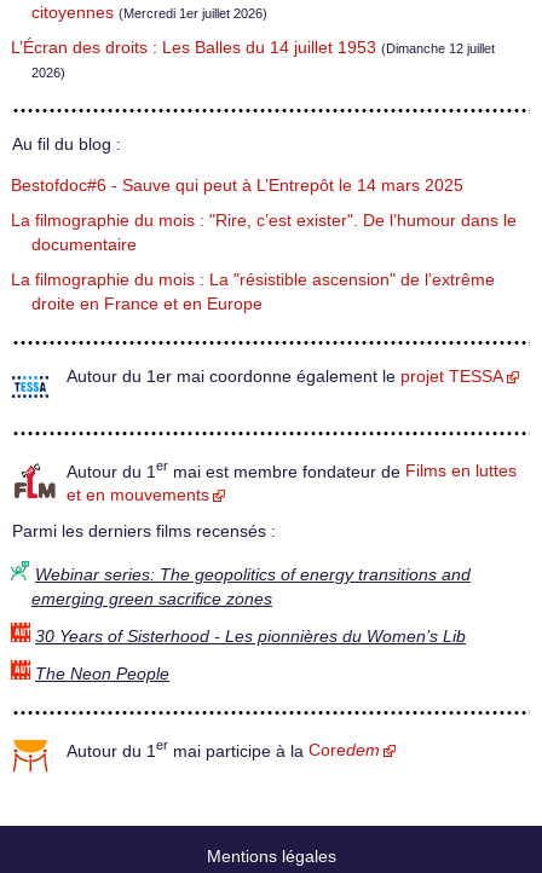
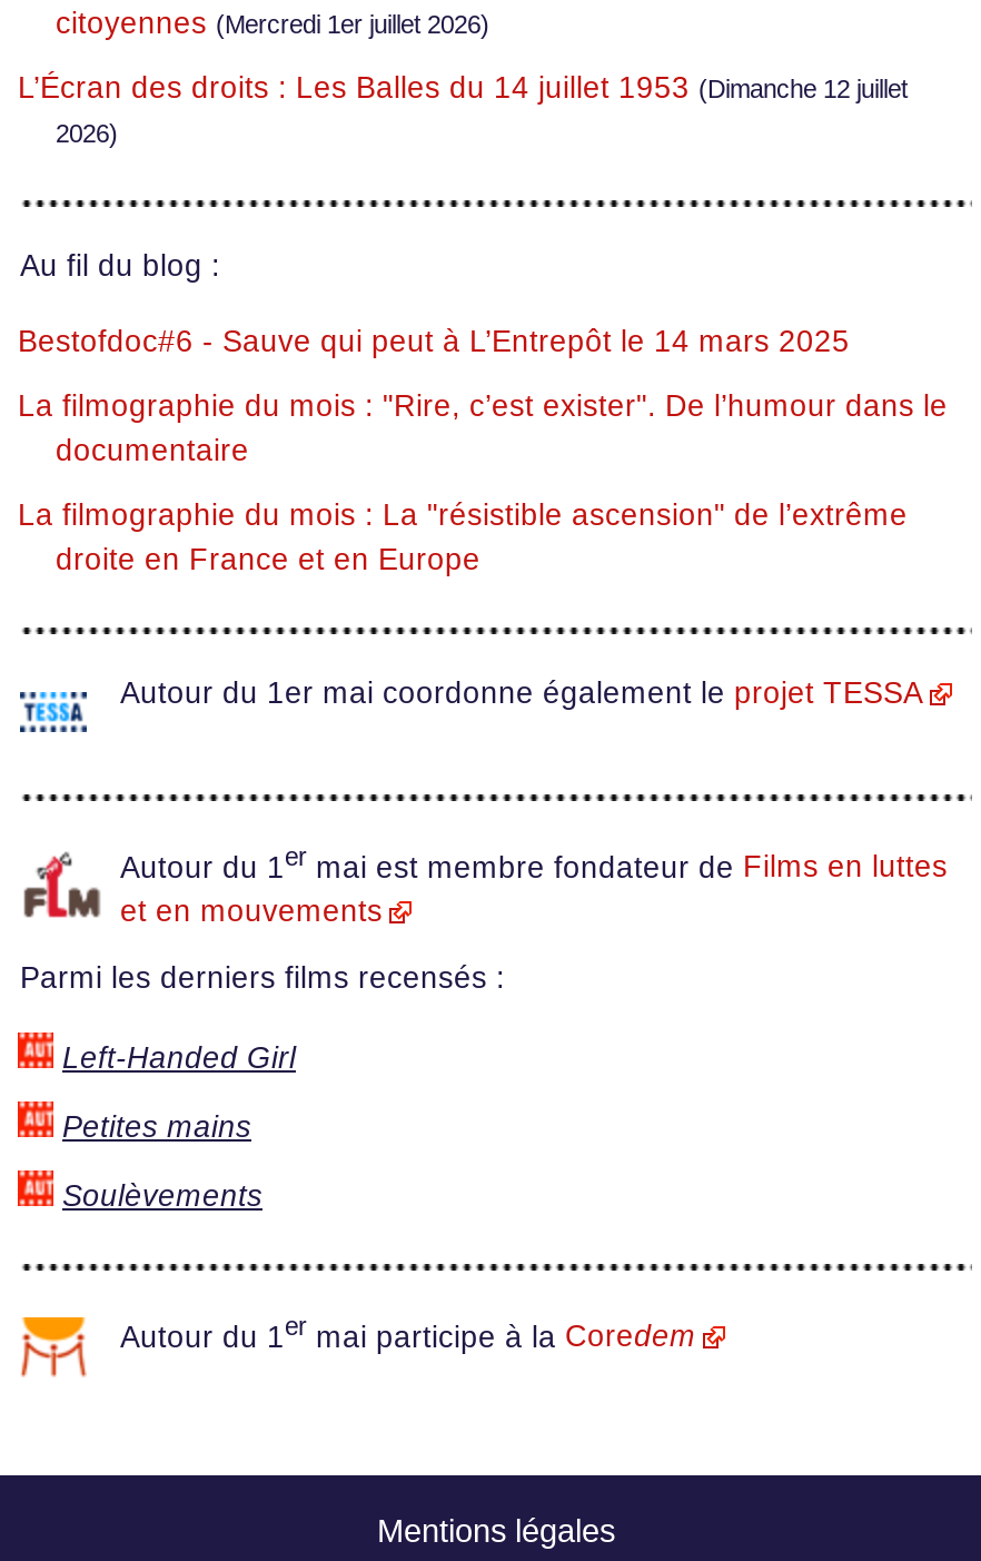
[31,566,471,608] Webinar series: The geopolitics of energy transitions and | emerging green sacrifice zones -> [62,1041,296,1075] Left-Handed Girl
[35,627,466,646] 30 Years of Sisterhood - Les pionnières du Women’s Lib -> [62,1110,251,1144] Petites mains
[35,665,169,683] The Neon People -> [62,1179,262,1213] Soulèvements

